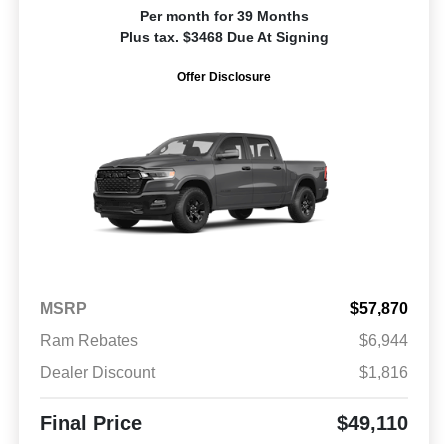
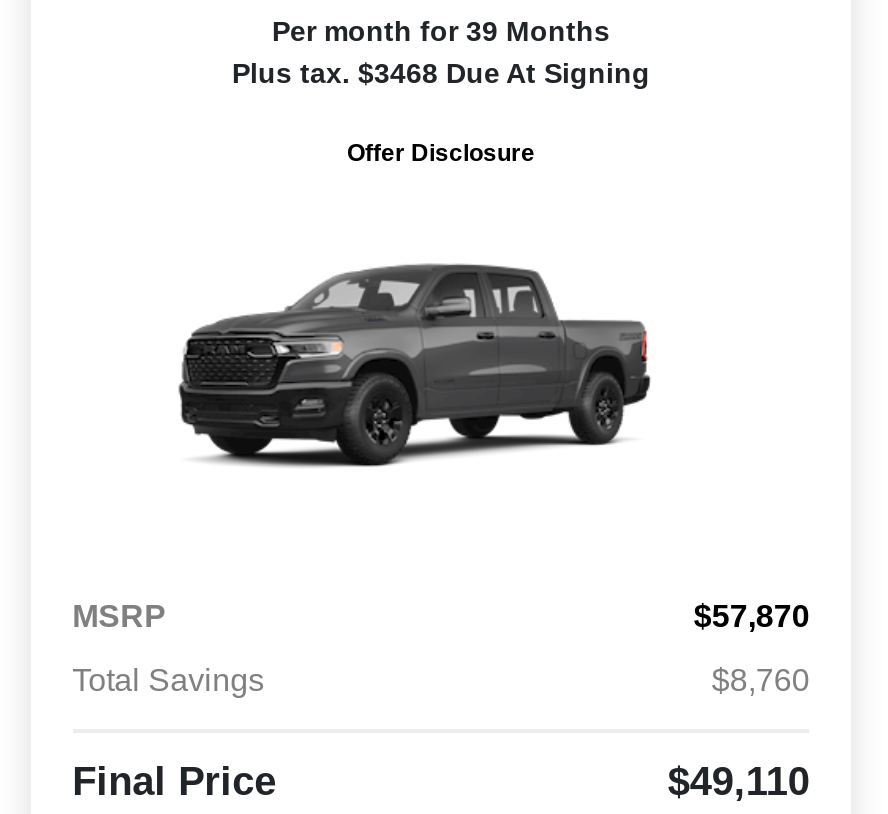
[40,332,408,381] Ram Rebates | $6,944 | Dealer Discount | $1,816 -> [72,664,810,698] Total Savings | $8,760

